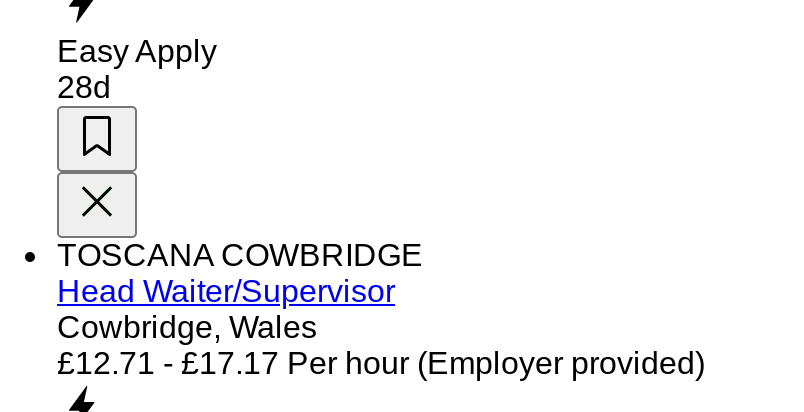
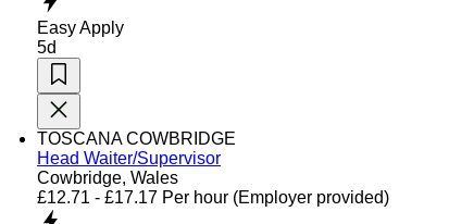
[57,69,111,103] 28d -> [37,38,57,56] 5d

